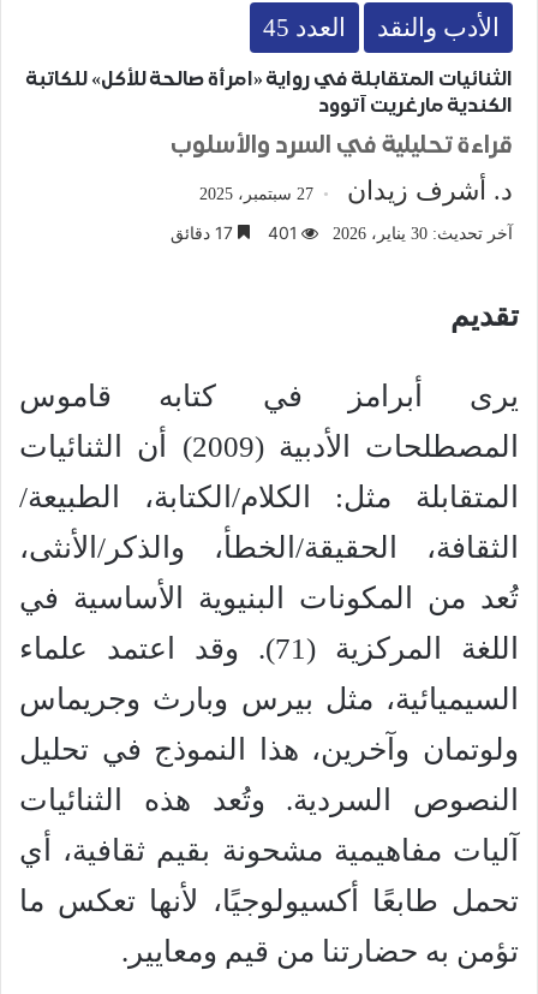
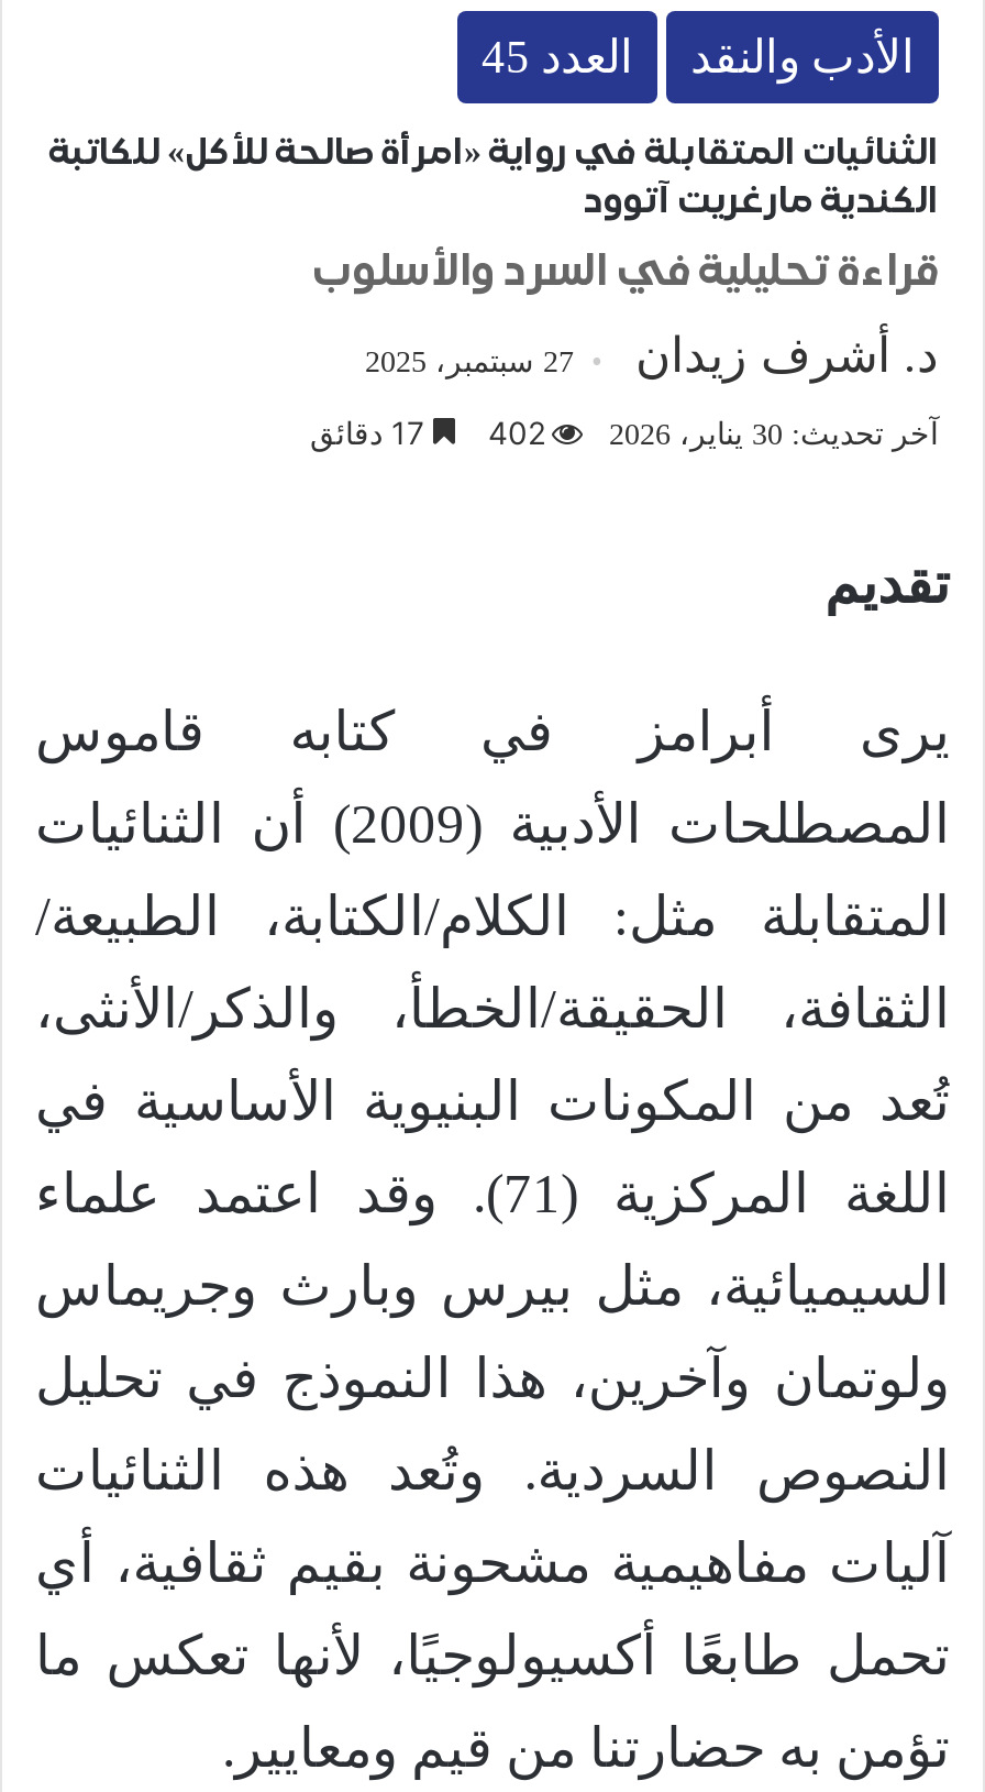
[268,223,298,243] 401 -> [488,414,545,451] 402

